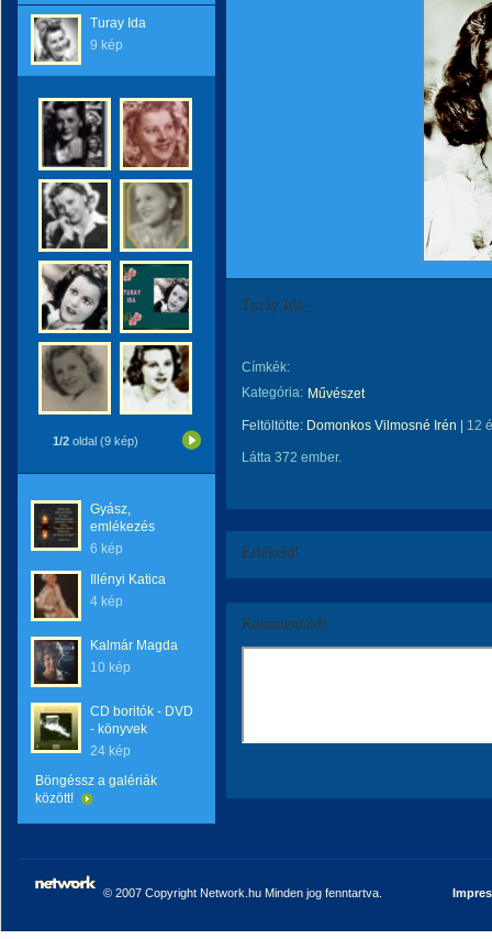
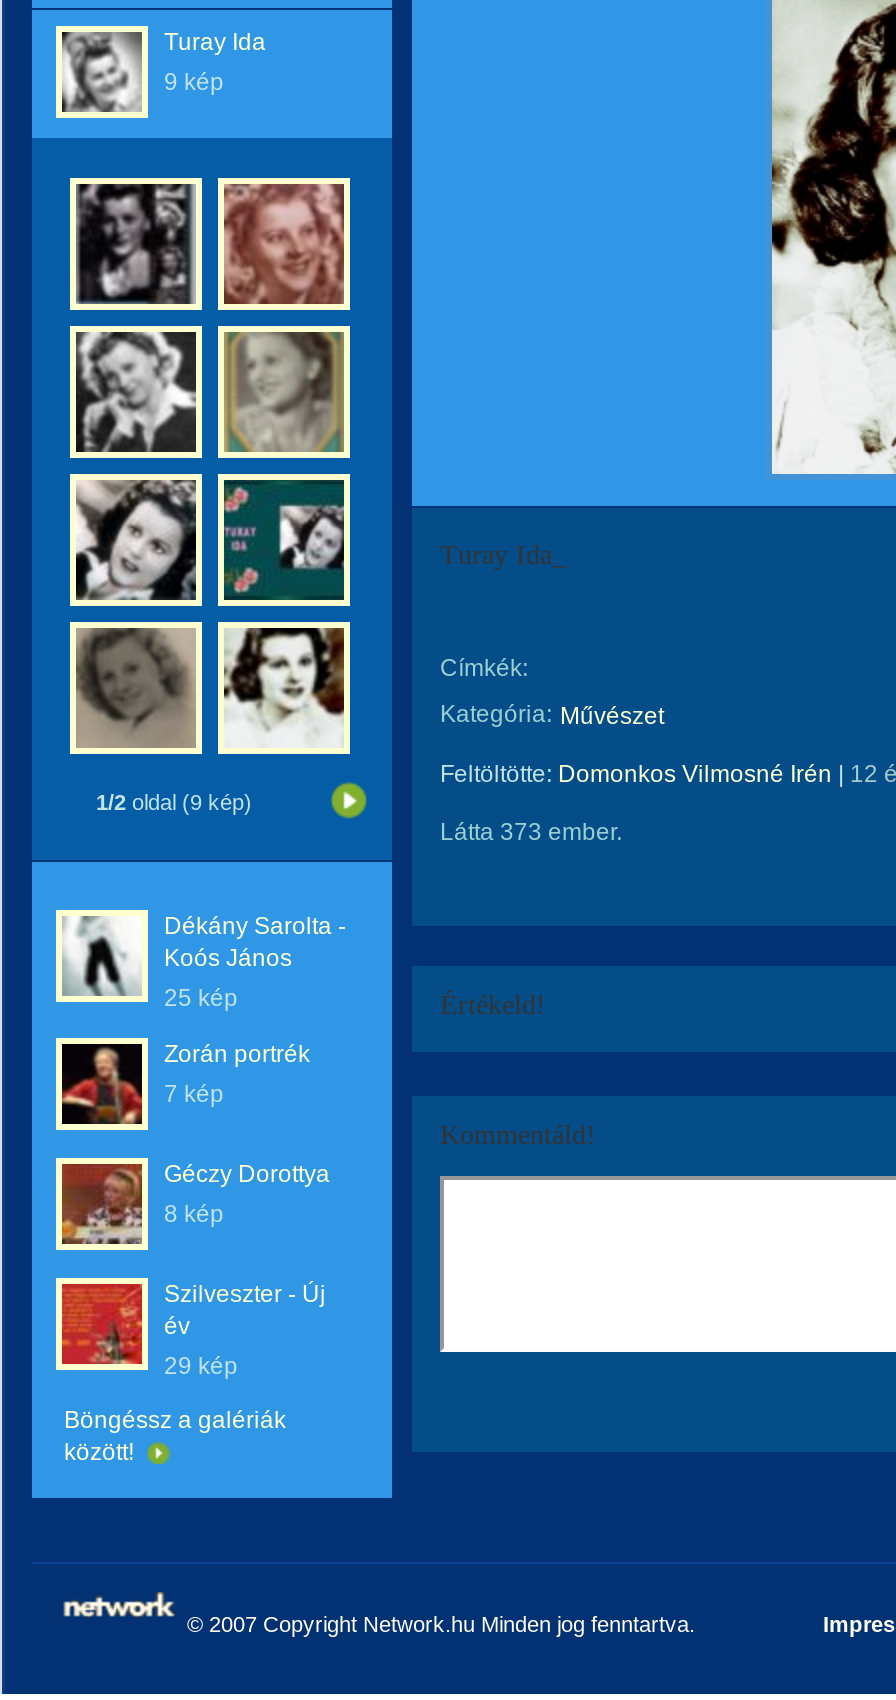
[242,450,342,465] Látta 372 ember. -> [440,818,622,846] Látta 373 ember.
[33,501,155,556] [image] | Gyász, | emlékezés | 6 kép -> [62,912,346,1012] [image] | Dékány Sarolta - | Koós János | 25 kép
[34,572,166,618] [image] | Illényi Katica | 4 kép -> [62,1040,310,1126] [image] | Zorán portrék | 7 kép
[33,638,178,684] [image] | Kalmár Magda | 10 kép -> [60,1160,330,1244] [image] | Géczy Dorottya | 8 kép
[33,704,193,759] [image] | CD boritók - DVD | - könyvek | 24 kép -> [60,1280,326,1380] [image] | Szilveszter - Új | év | 29 kép

